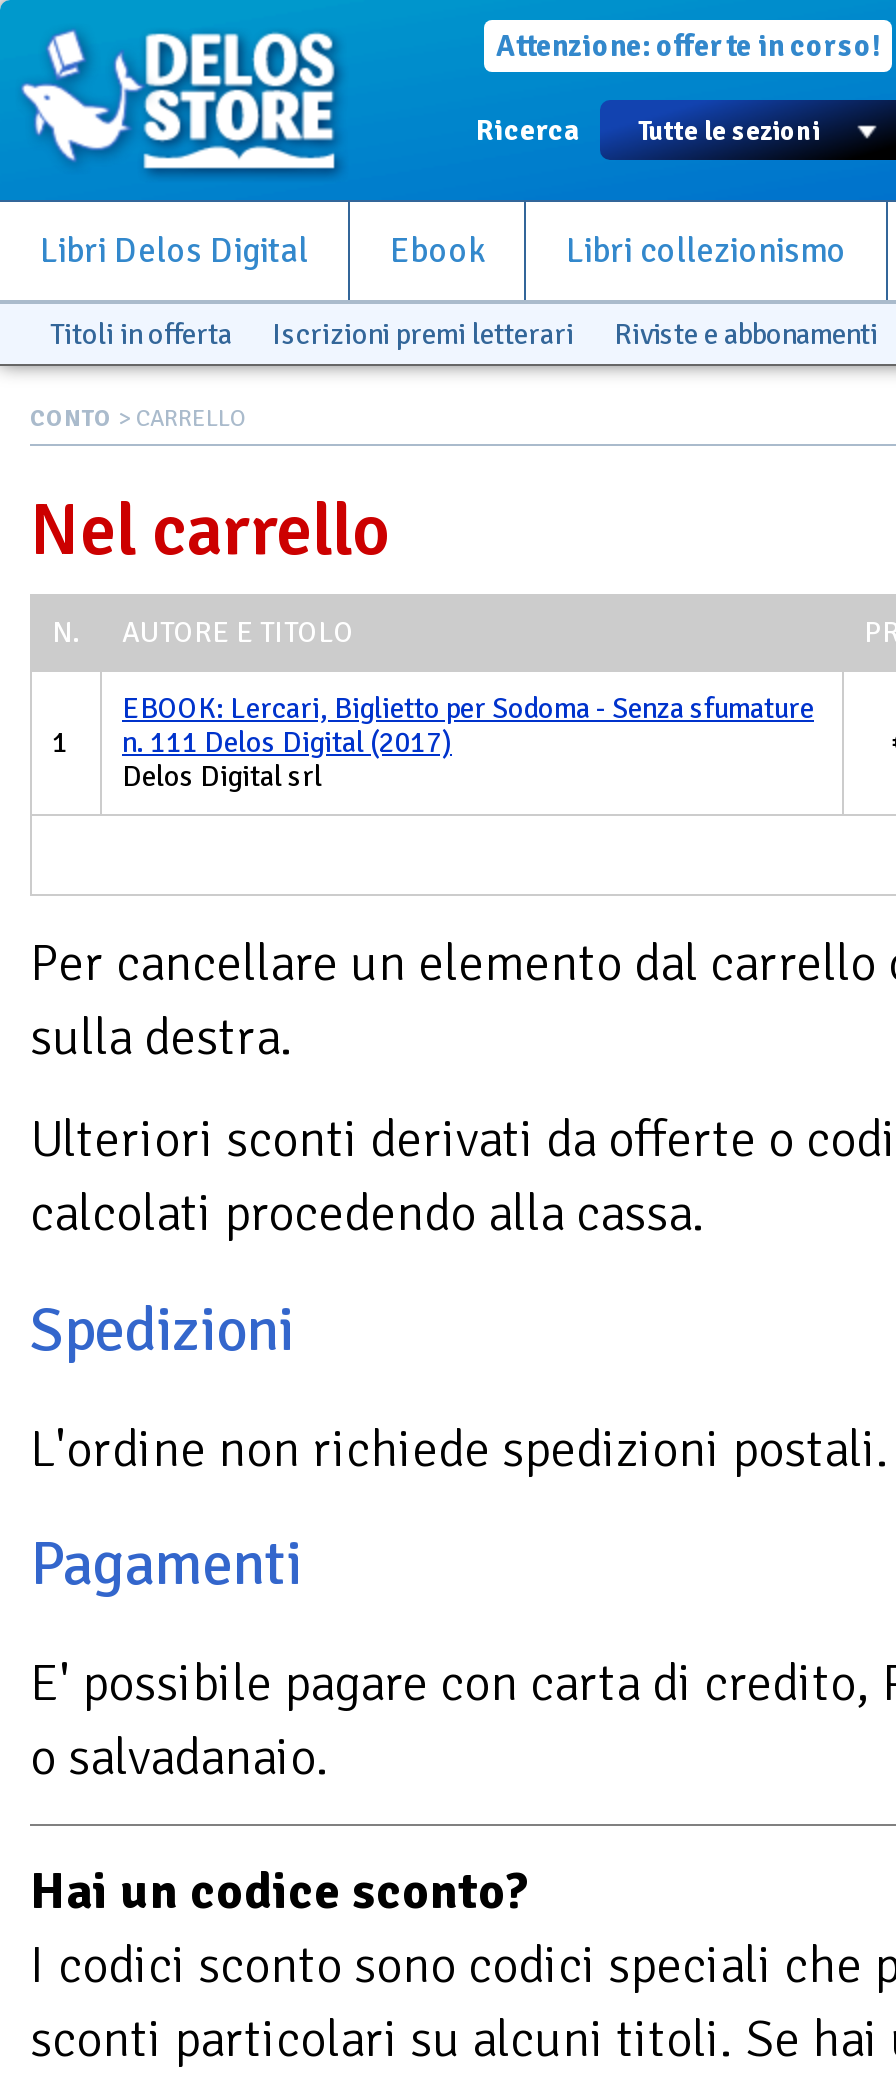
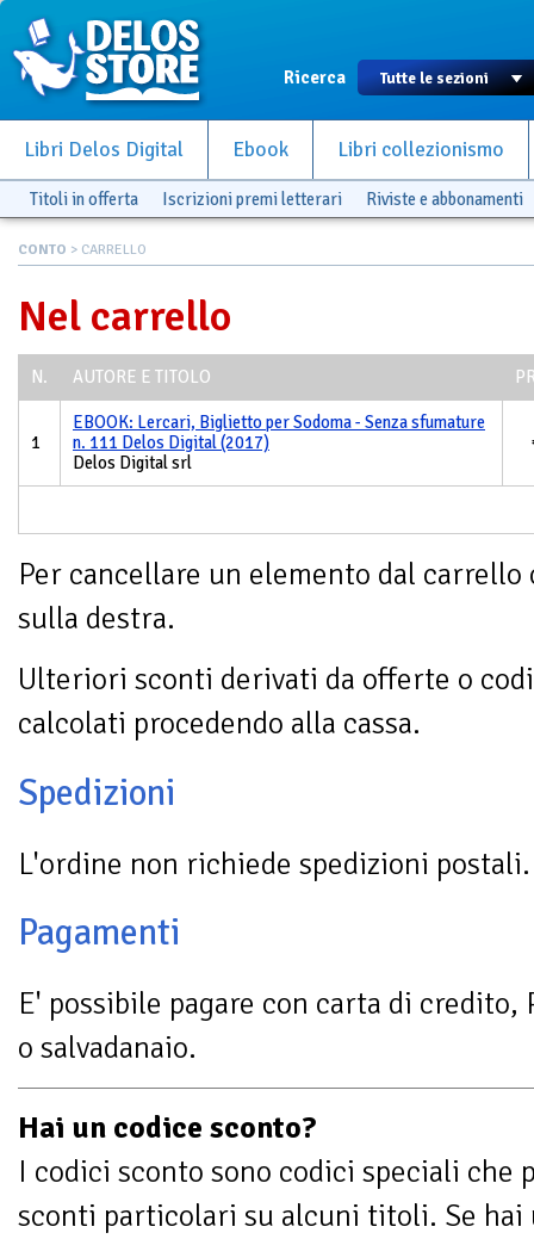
[496,28,880,64] Attenzione: offerte in corso! -> none

